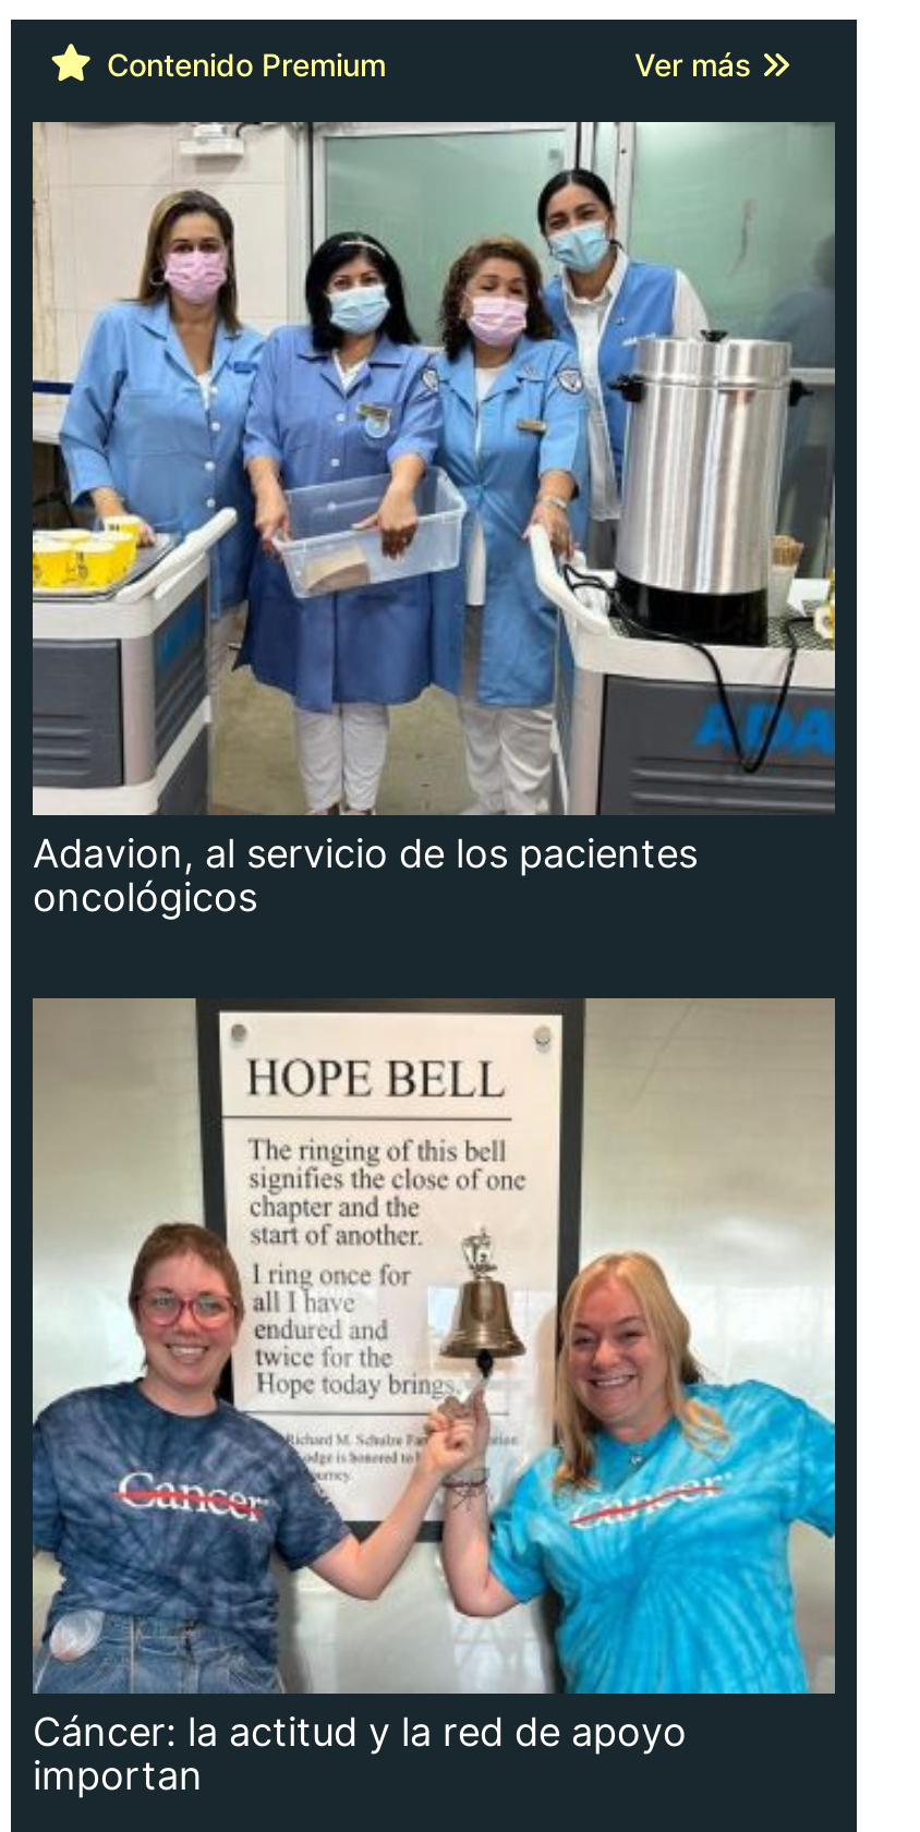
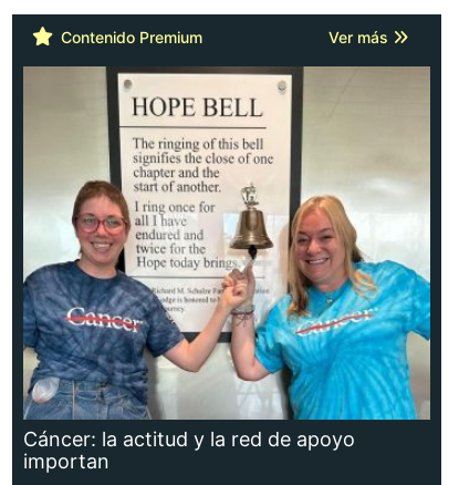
[31,120,837,920] [image] | Adavion, al servicio de los pacientes | oncológicos -> none

